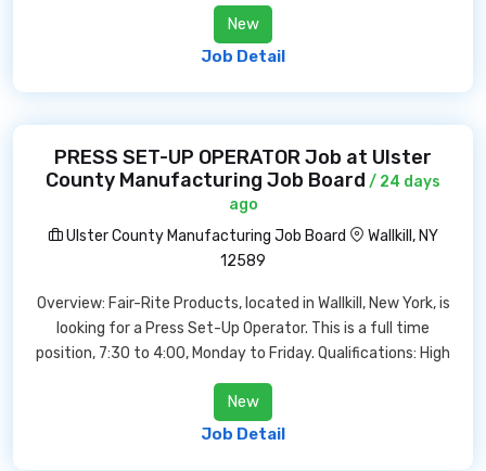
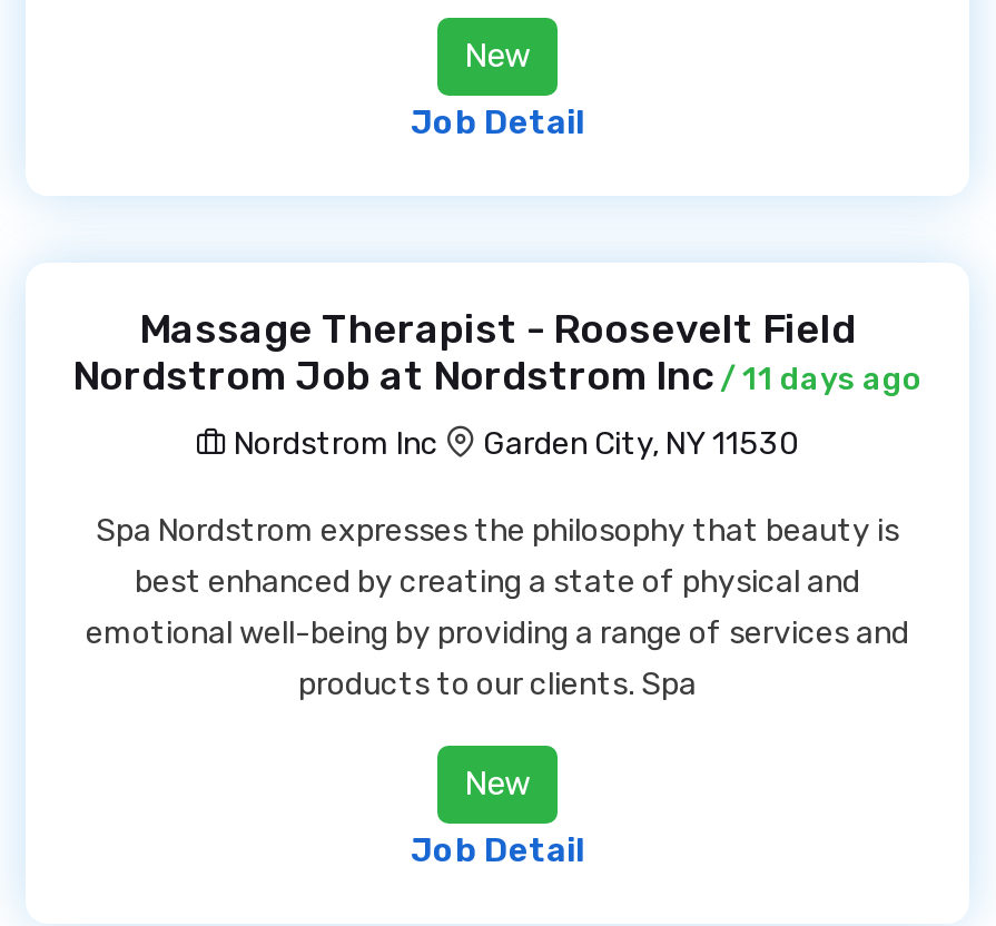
[46,145,440,214] PRESS SET-UP OPERATOR Job at Ulster | County Manufacturing Job Board / 24 days | ago -> [72,305,923,401] Massage Therapist - Roosevelt Field | Nordstrom Job at Nordstrom Inc / 11 days ago
[63,227,438,270] Ulster County Manufacturing Job Board | Wallkill, NY | 12589 -> [227,425,799,463] Nordstrom Inc | Garden City, NY 11530
[36,294,450,362] Overview: Fair-Rite Products, located in Wallkill, New York, is | looking for a Press Set-Up Operator. This is a full time | position, 7:30 to 4:00, Monday to Friday. Qualifications: High -> [86,512,909,703] Spa Nordstrom expresses the philosophy that beauty is | best enhanced by creating a state of physical and | emotional well-being by providing a range of services and | products to our clients. Spa

